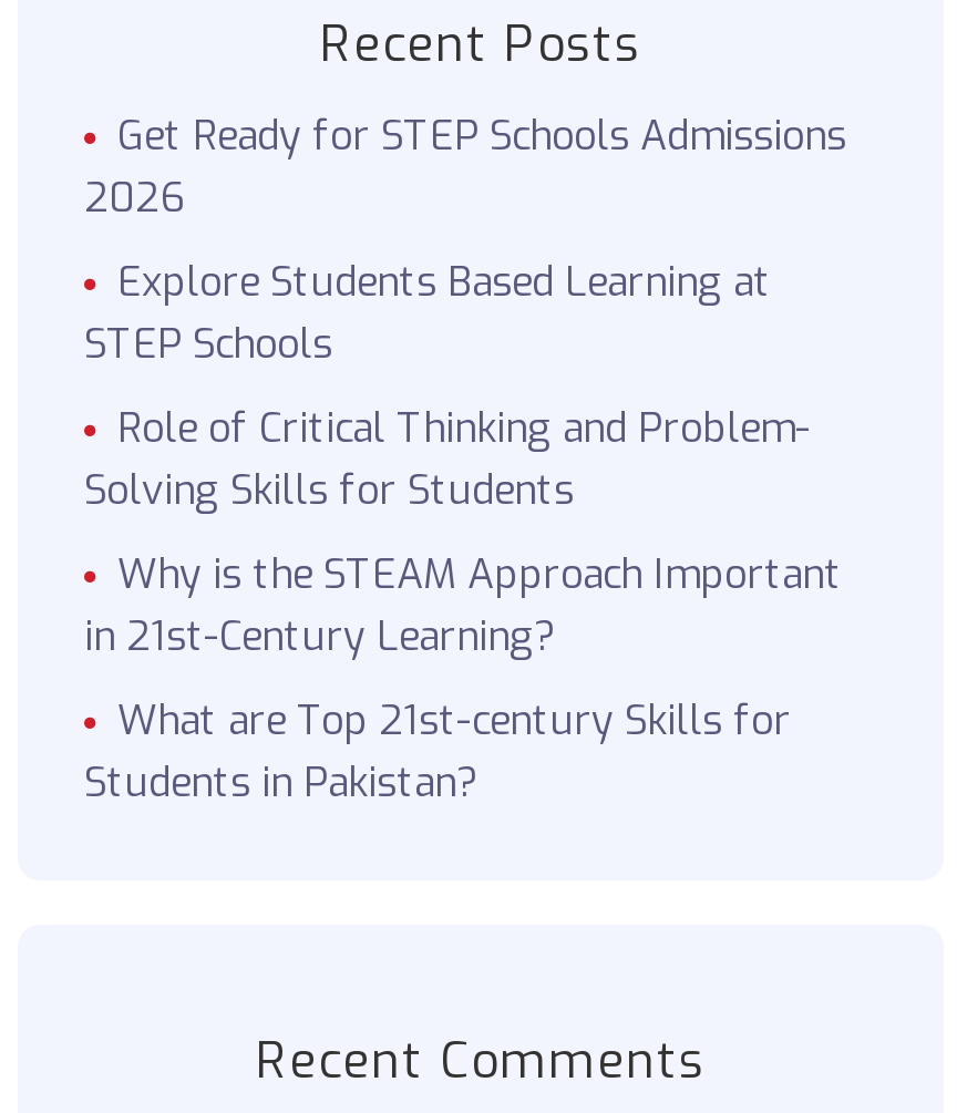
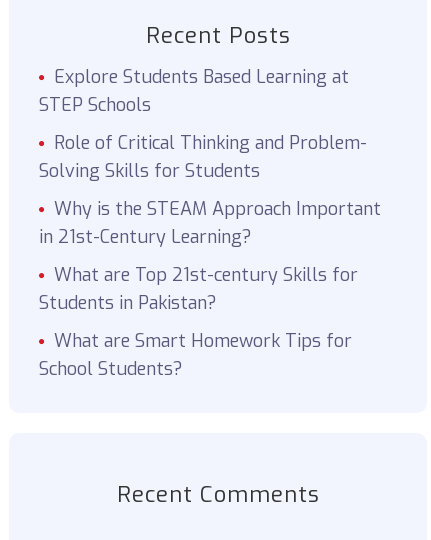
[84,110,846,225] Get Ready for STEP Schools Admissions | 2026 -> none
moved [84,256,842,810] -> [39,65,381,315]: Explore Students Based Learning at | STEP Schools | Role of Critical Thinking and Problem- | Solving Skills for Students | Why is the STEAM Approach Important | in 21st-Century Learning? | What are Top 21st-century Skills for | Students in Pakistan?
none -> [39,329,352,381] What are Smart Homework Tips for | School Students?

